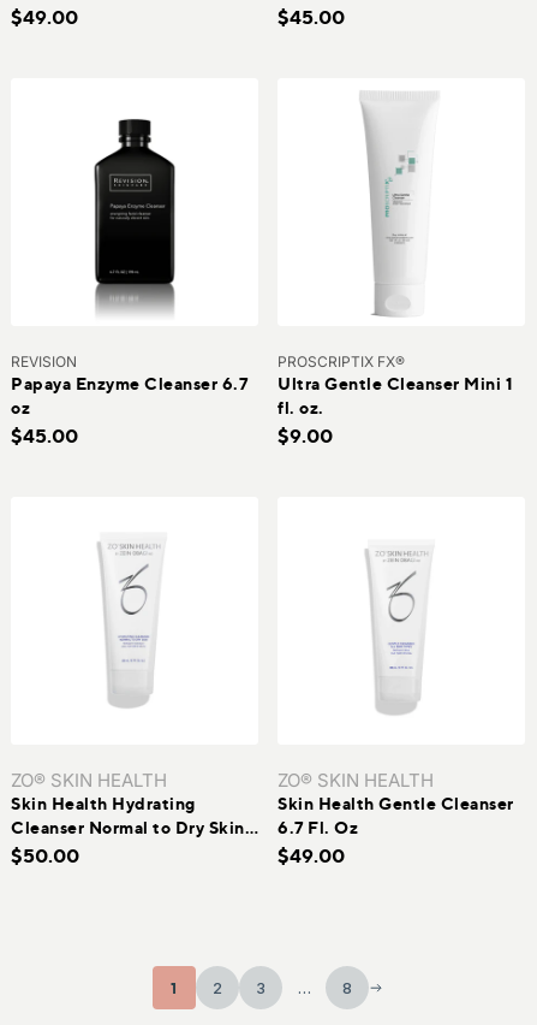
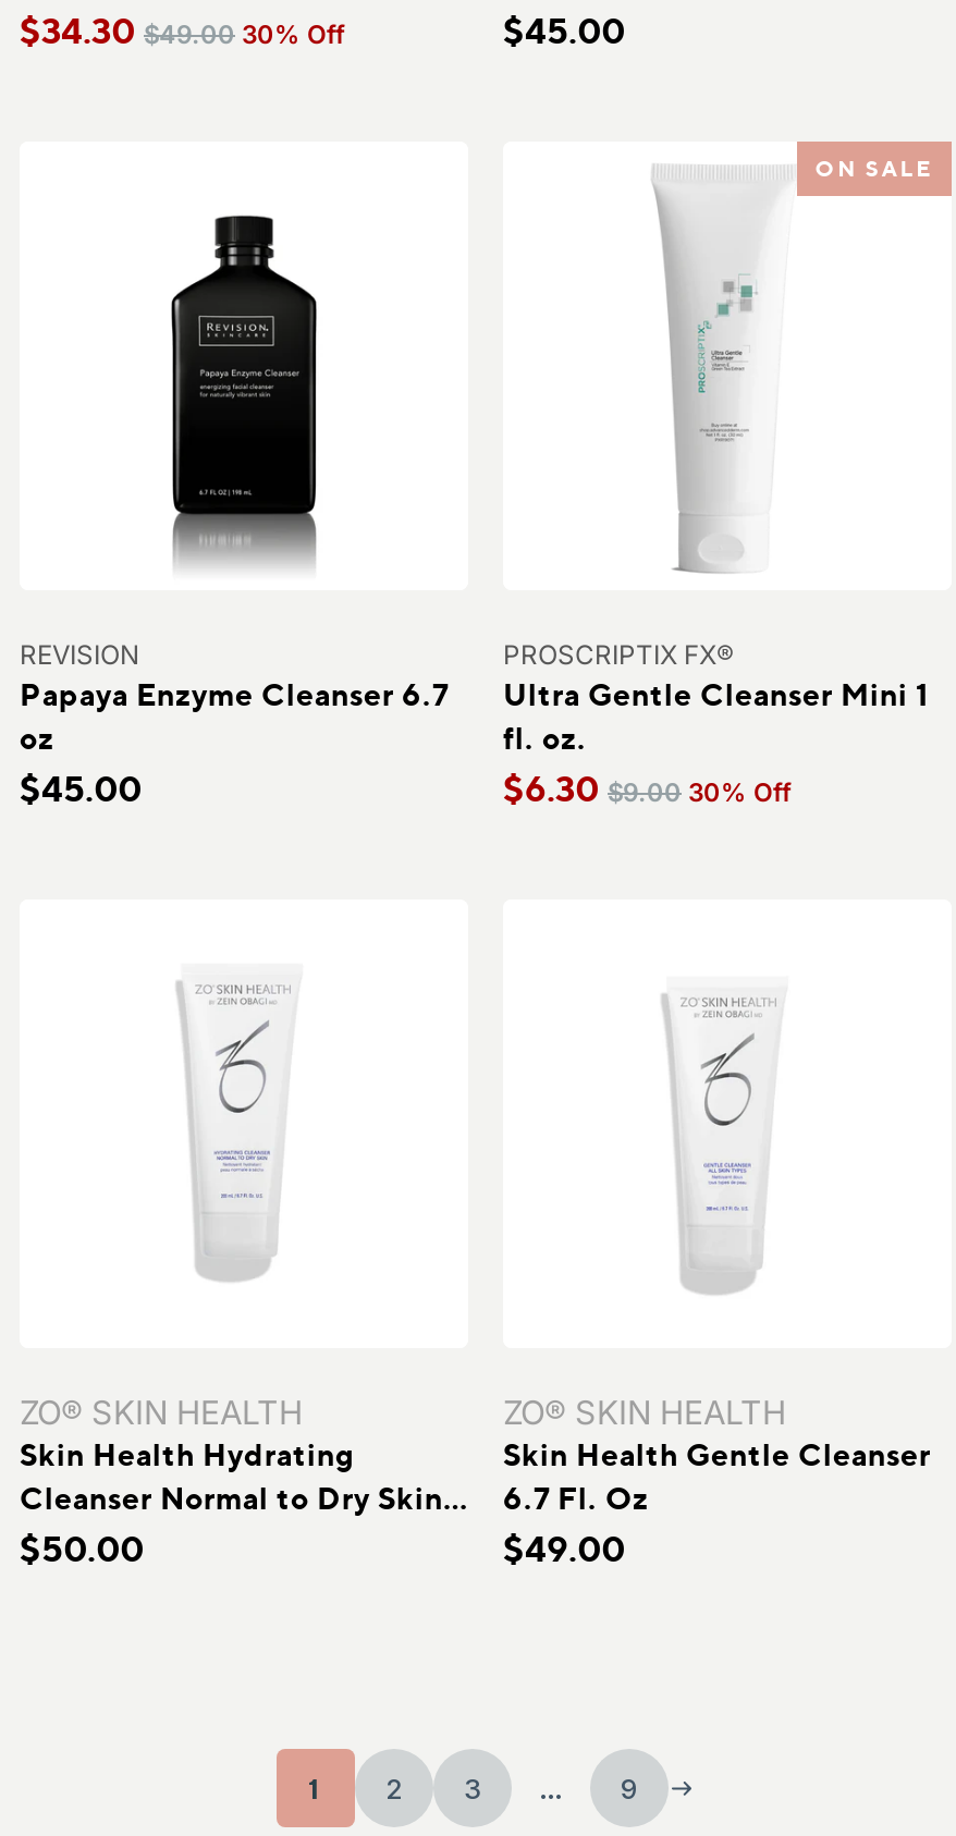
[11,5,78,29] $49.00 -> [20,9,344,52] $34.30 $49.00 30% Off
none -> [815,155,934,181] ON SALE
[278,423,333,448] $9.00 -> [503,767,790,810] $6.30 $9.00 30% Off
[342,979,352,997] 8 -> [621,1772,638,1804] 9

